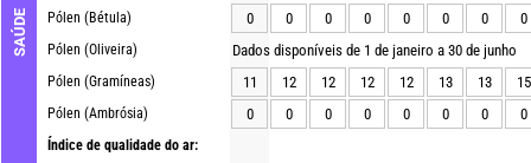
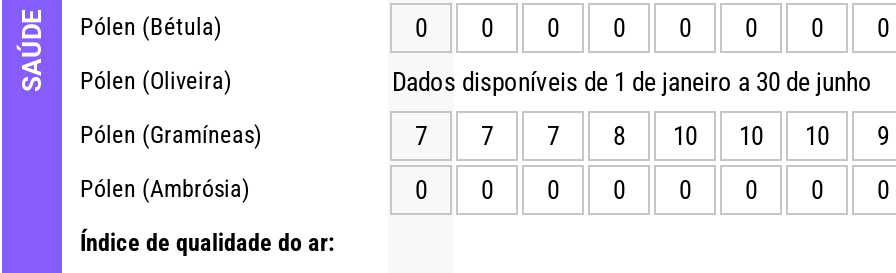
[242,73,257,91] 11 -> [415,121,427,151] 7
[282,73,296,91] 12 -> [481,121,493,151] 7
[321,73,335,91] 12 -> [547,121,559,151] 7
[360,73,374,91] 12 -> [613,121,625,151] 8
[399,73,413,91] 12 -> [673,121,697,151] 10
[438,73,452,91] 13 -> [739,121,763,151] 10
[477,73,491,91] 13 -> [805,121,829,151] 10
[516,73,530,91] 15 -> [877,121,889,151] 9

